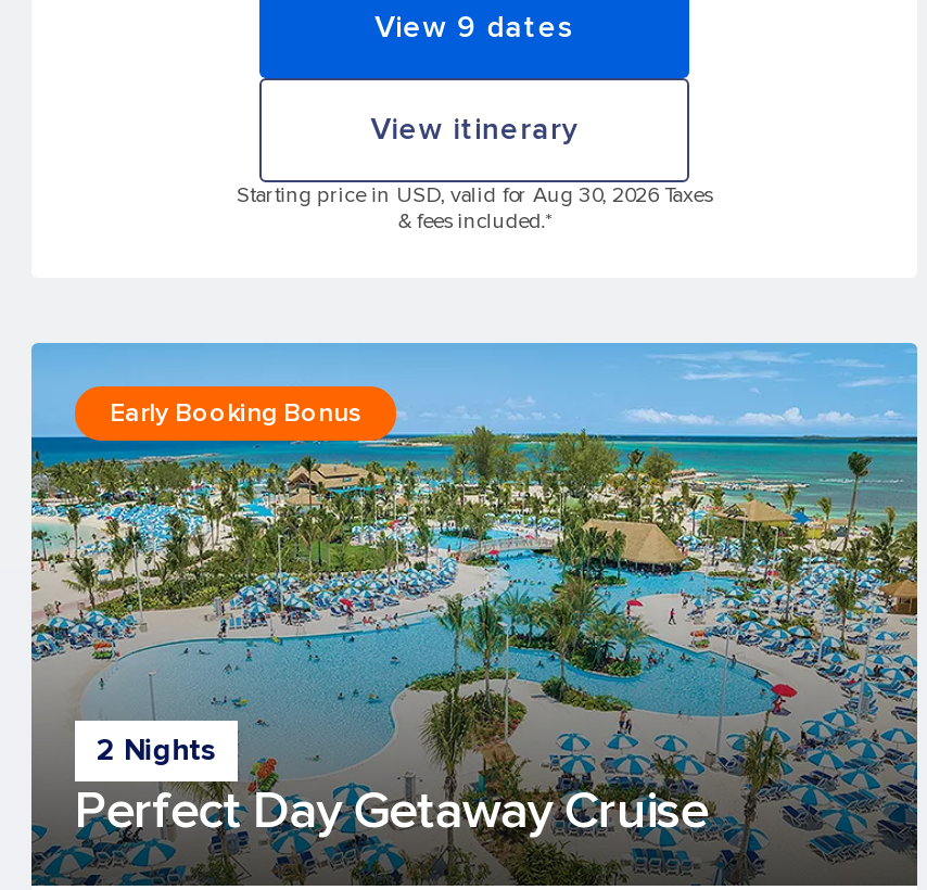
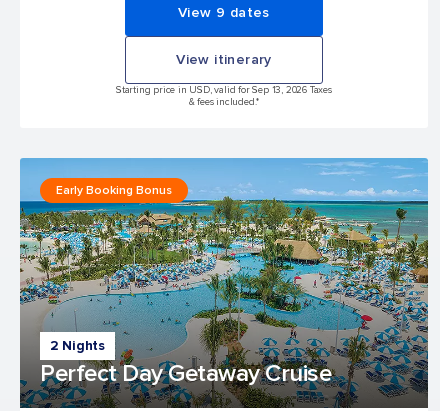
[237,182,712,208] Starting price in USD, valid for Aug 30, 2026 Taxes -> [116,84,332,96] Starting price in USD, valid for Sep 13, 2026 Taxes

